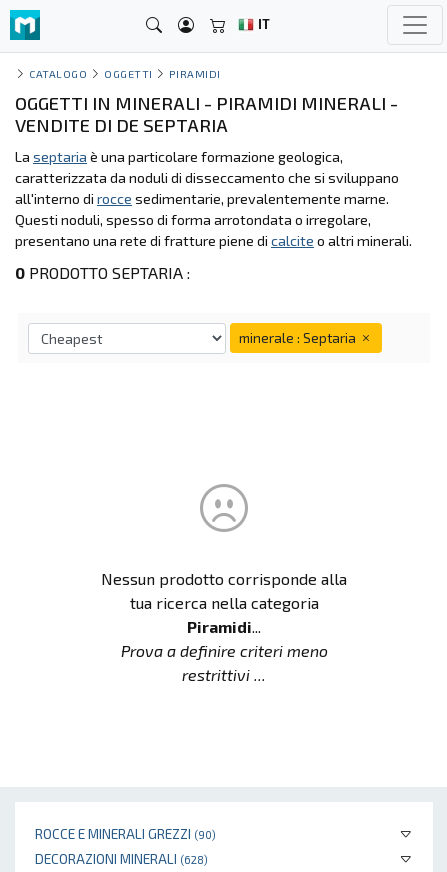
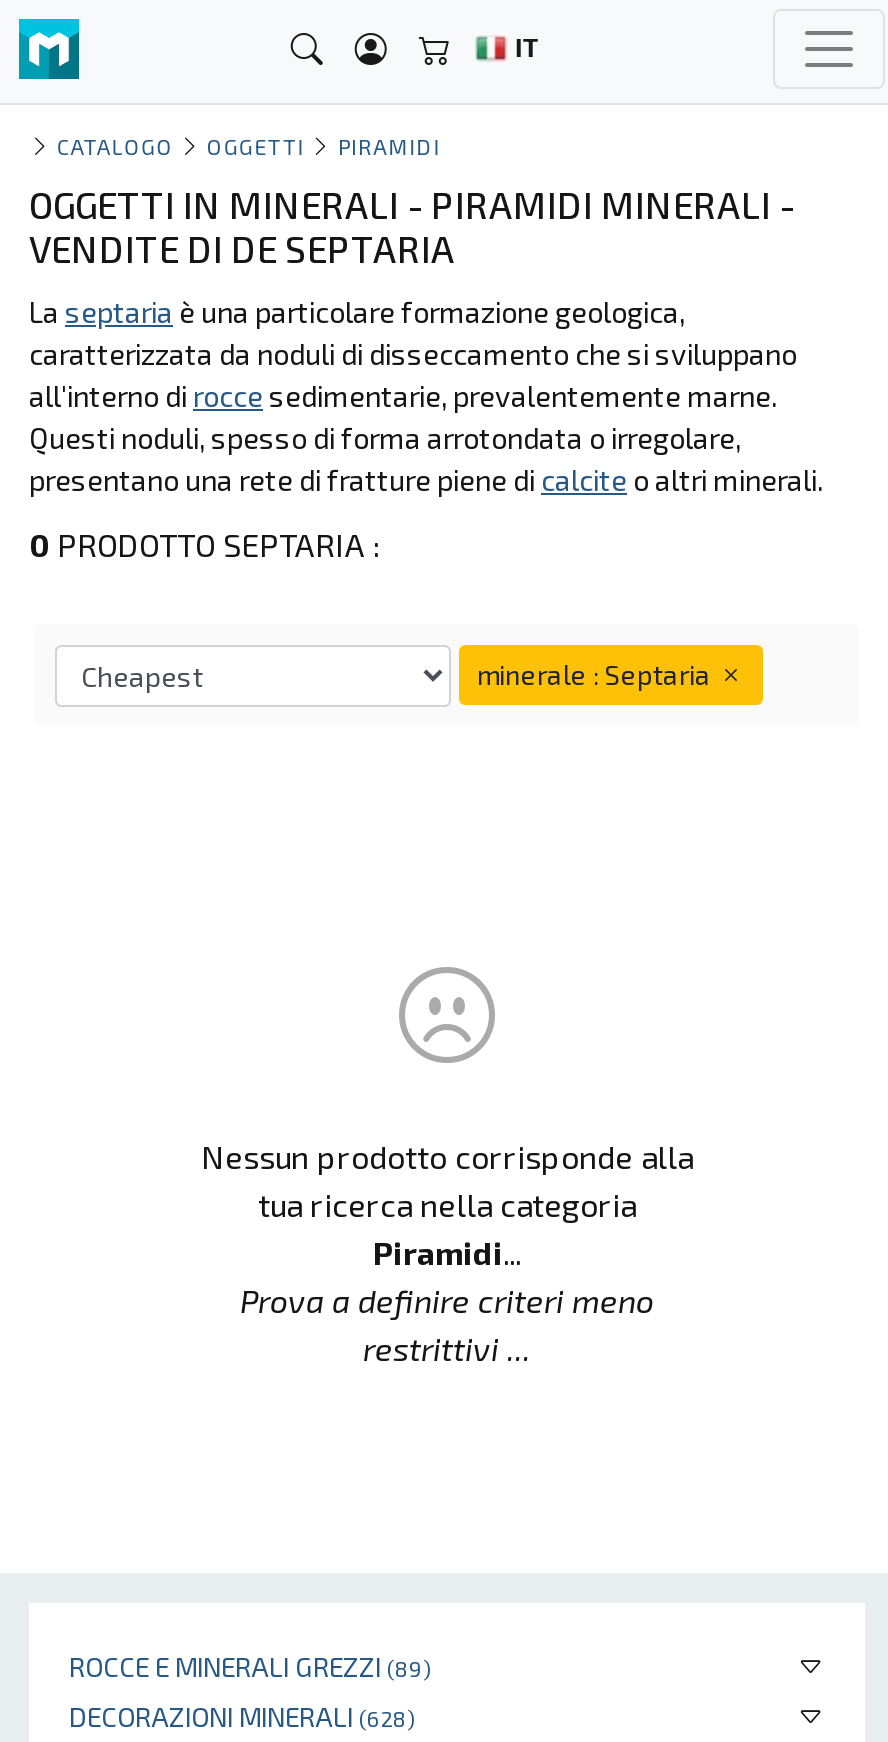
[35,825,216,842] ROCCE E MINERALI GREZZI (90) -> [69,1649,431,1683] ROCCE E MINERALI GREZZI (89)

